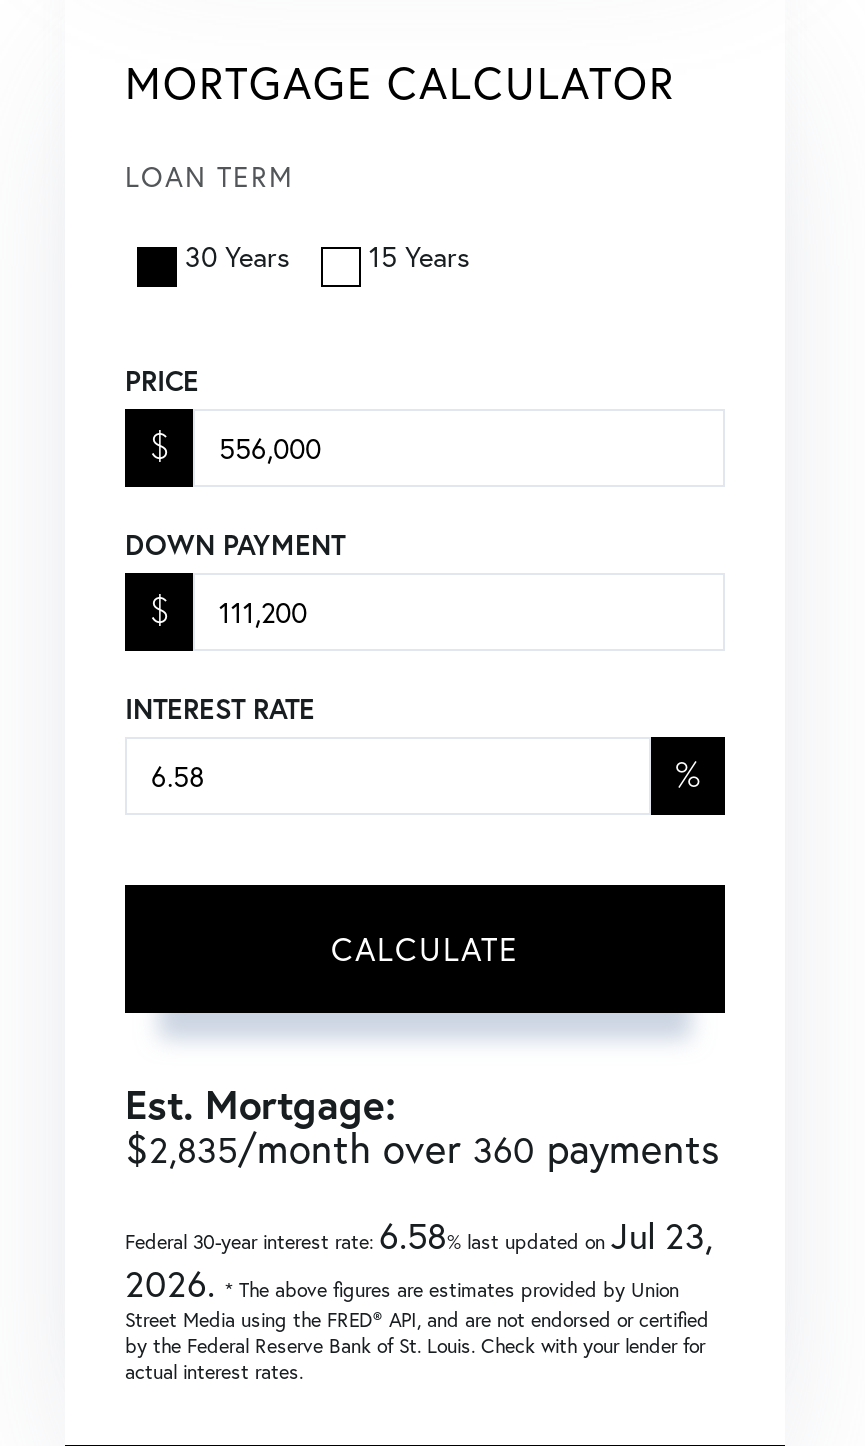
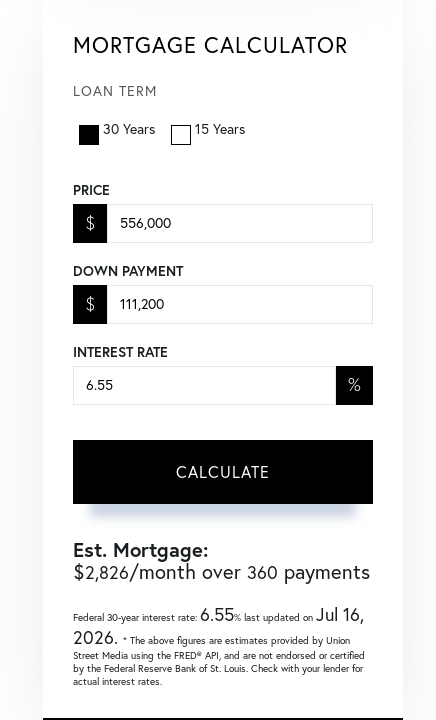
[125,1121,719,1175] $2,835/month over 360 payments -> [73,559,370,584] $2,826/month over 360 payments
[125,1211,713,1259] Federal 30-year interest rate:6.58% last updated onJul 23, -> [73,603,364,626] Federal 30-year interest rate:6.55% last updated onJul 16,

